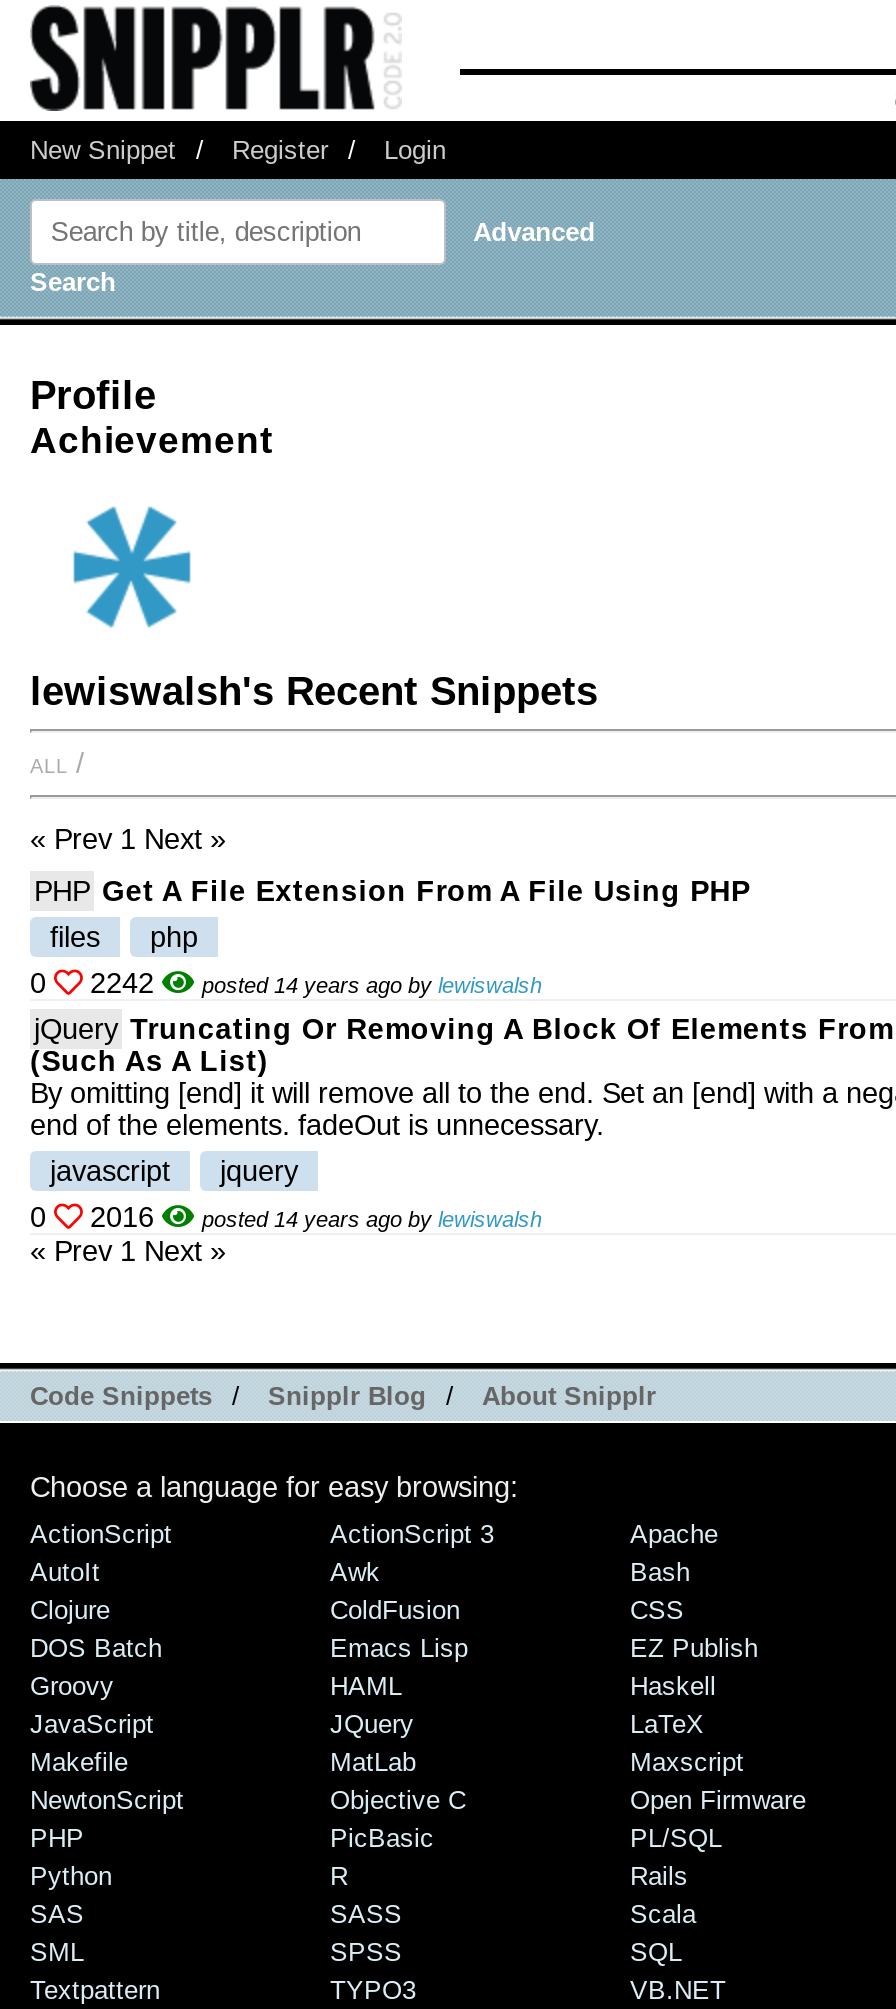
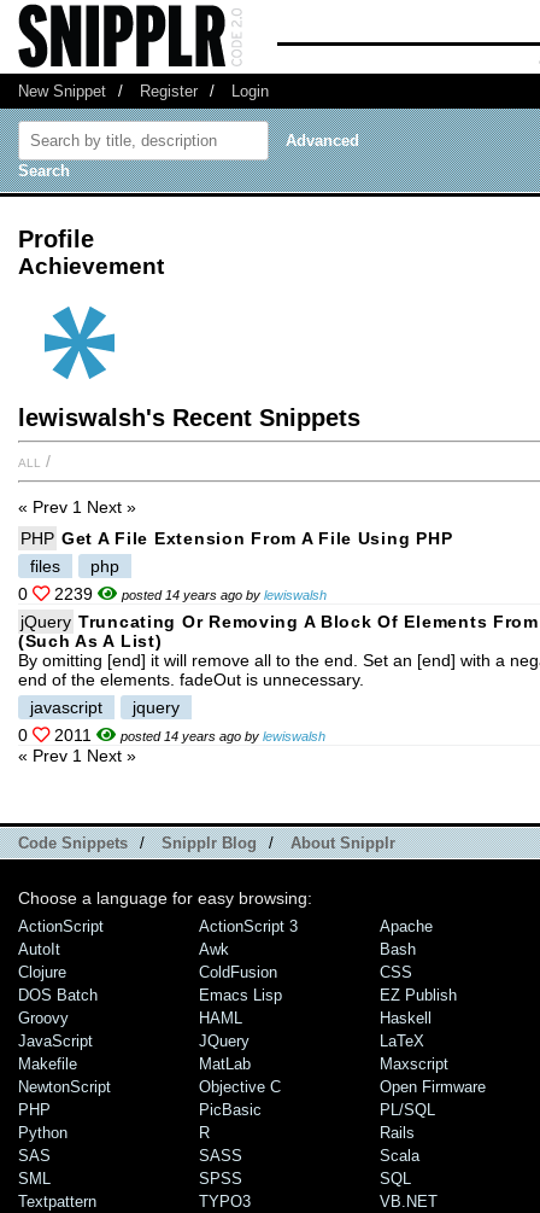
[30,966,542,998] 0 2242 posted 14 years ago by lewiswalsh -> [18,584,327,603] 0 2239 posted 14 years ago by lewiswalsh
[30,1200,542,1232] 0 2016 posted 14 years ago by lewiswalsh -> [18,725,325,744] 0 2011 posted 14 years ago by lewiswalsh

